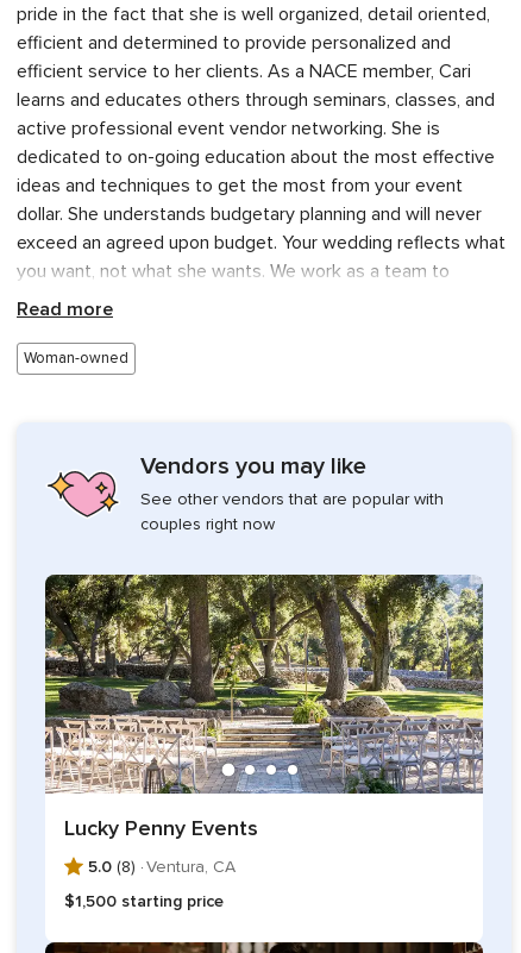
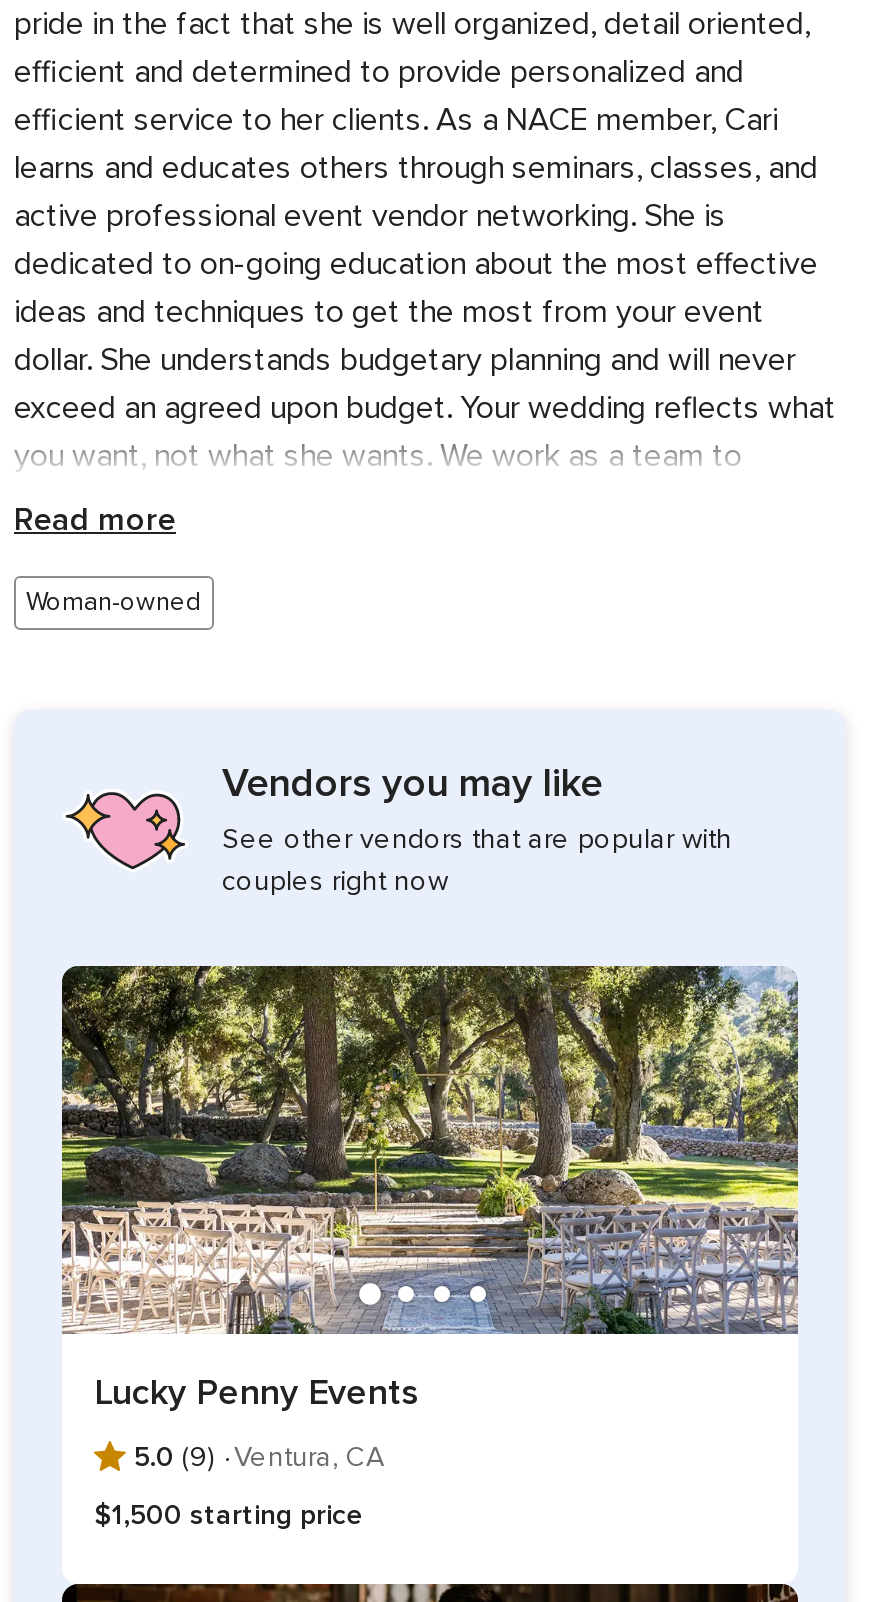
[88,857,236,877] 5.0 (8) · Ventura, CA -> [134,1440,384,1474] 5.0 (9) · Ventura, CA

